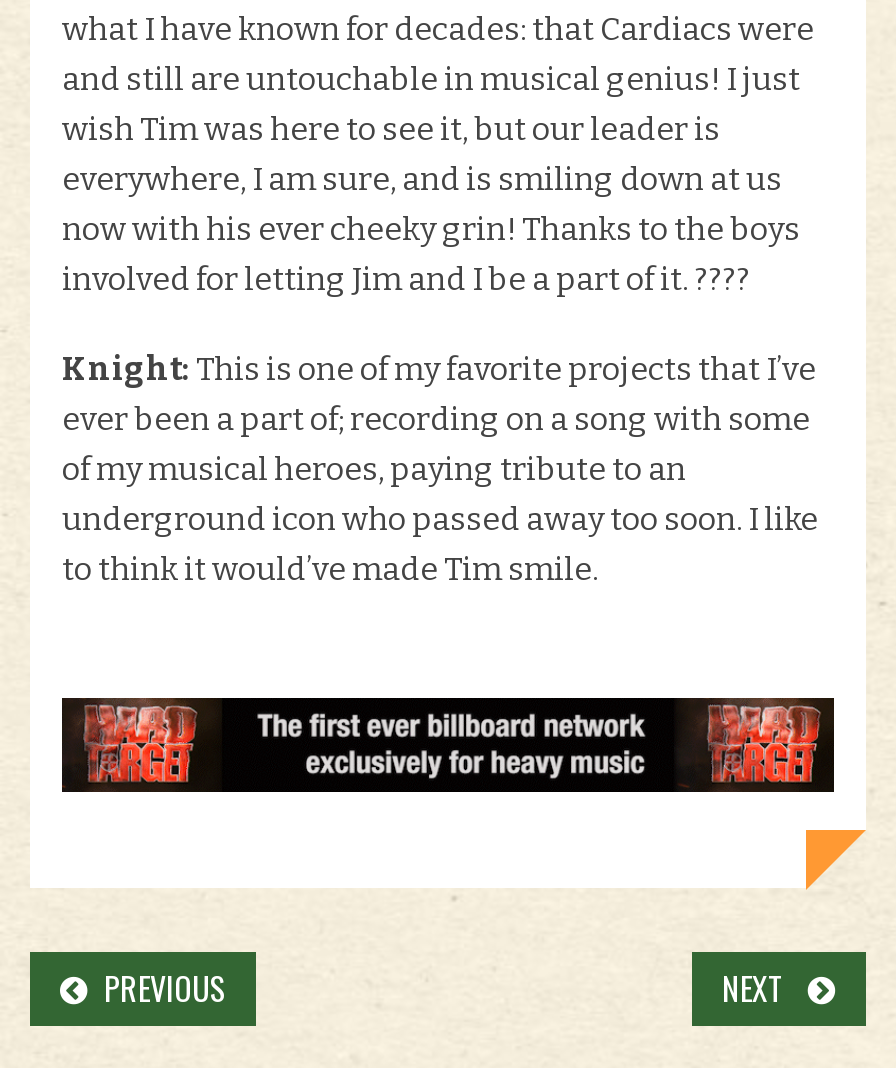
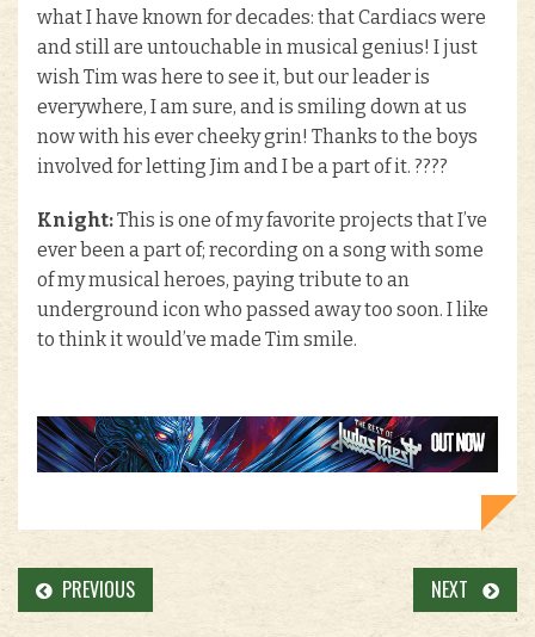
[62,696,822,794] [image] -> [37,415,490,474] [image]

